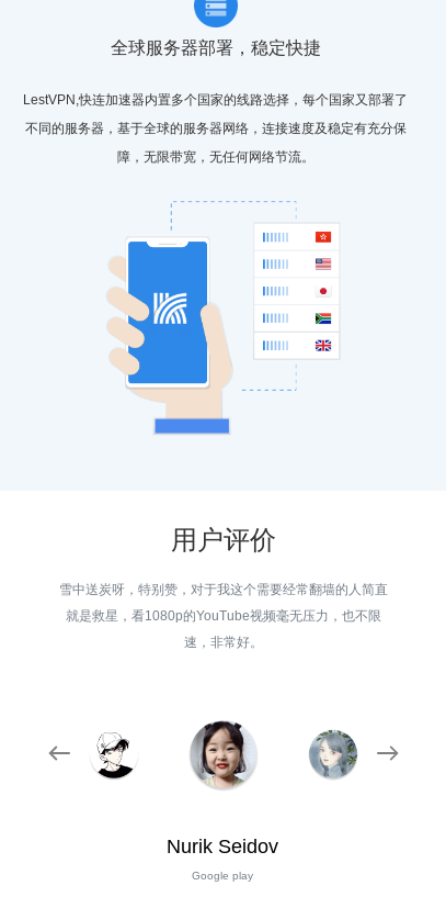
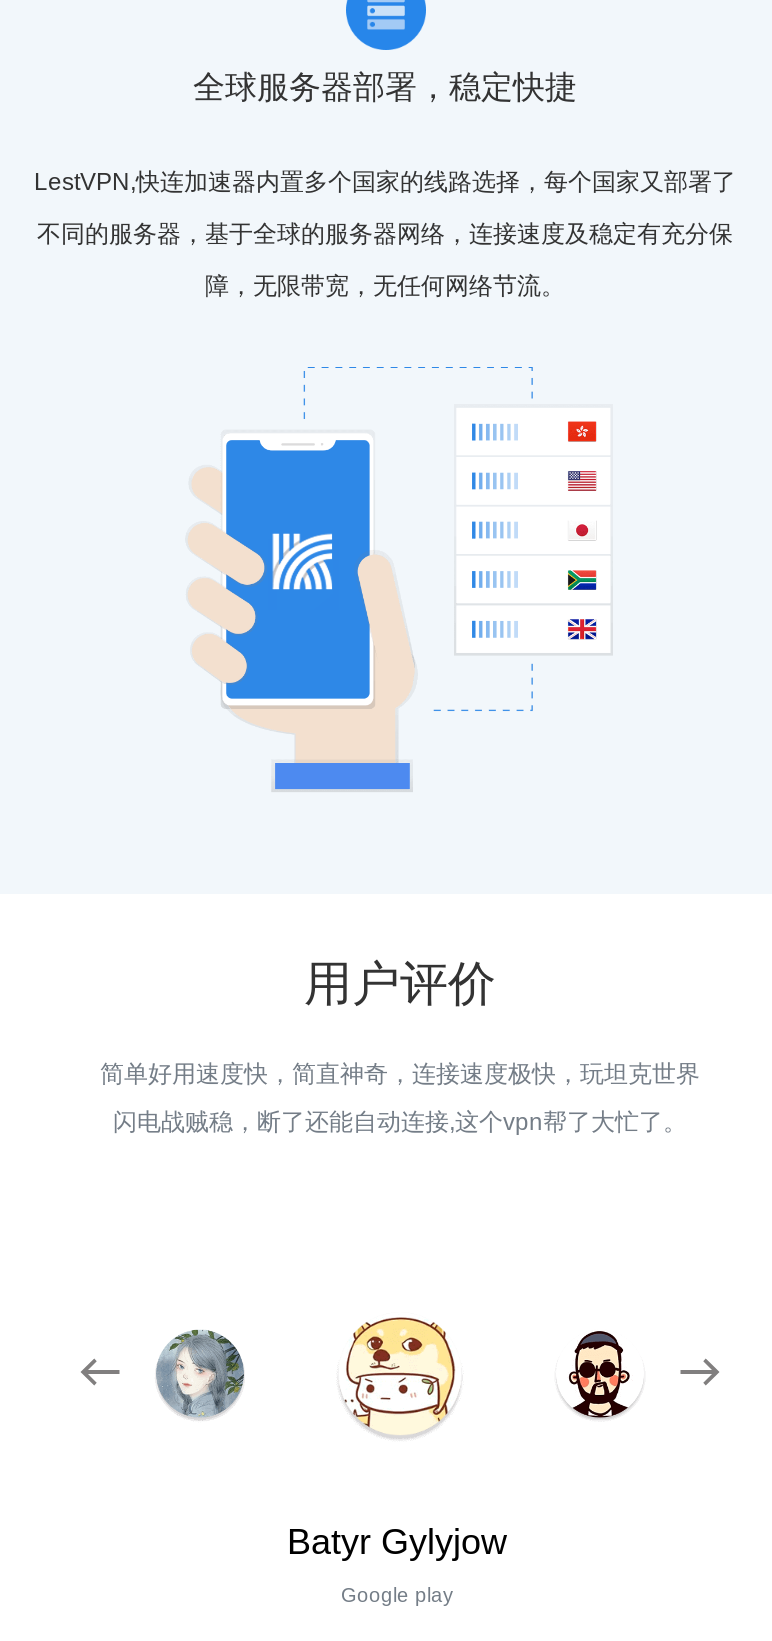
[59,582,388,650] 雪中送炭呀，特别赞，对于我这个需要经常翻墙的人简直 | 就是救星，看1080p的YouTube视频毫无压力，也不限 | 速，非常好。 -> [100,1060,700,1136] 简单好用速度快，简直神奇，连接速度极快，玩坦克世界 | 闪电战贼稳，断了还能自动连接,这个vpn帮了大忙了。
[190,720,253,787] [image] -> [340,1314,456,1434] [image]
[90,730,138,780] [image] -> [154,1328,246,1416] [image]
[308,730,358,777] [image] -> [556,1330,644,1418] [image]
[166,835,278,857] Nurik Seidov -> [287,1522,507,1562] Batyr Gylyjow

